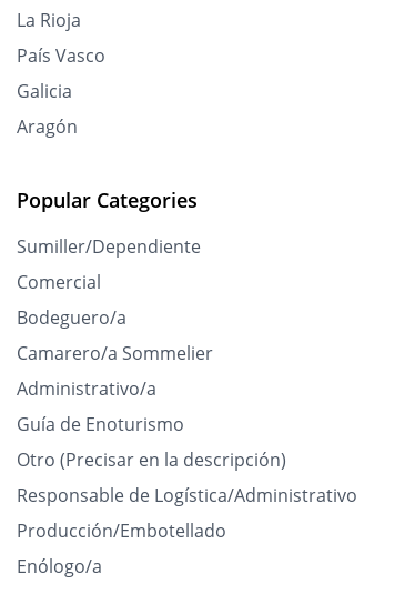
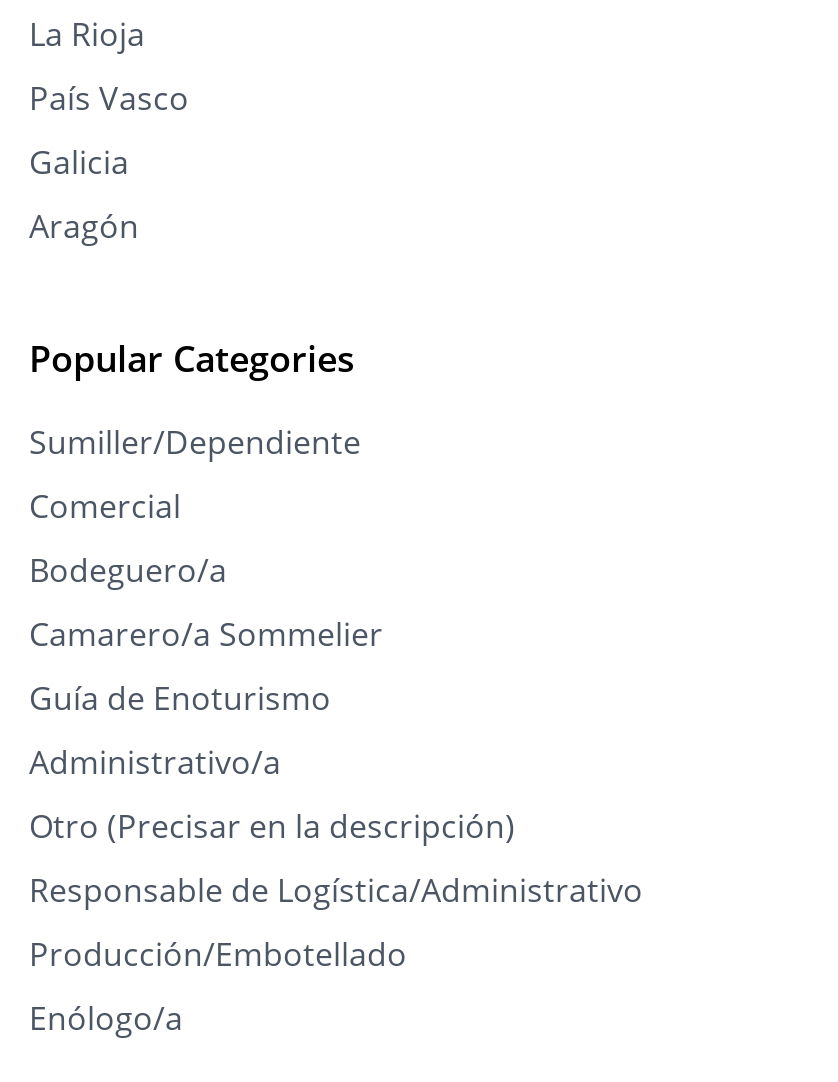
moved [17,376,156,401] -> [29,740,281,784]: Administrativo/a
moved [17,412,184,436] -> [29,676,331,720]: Guía de Enoturismo

